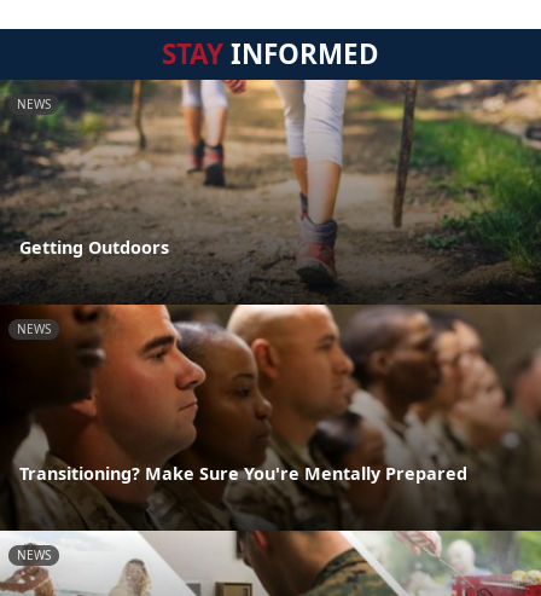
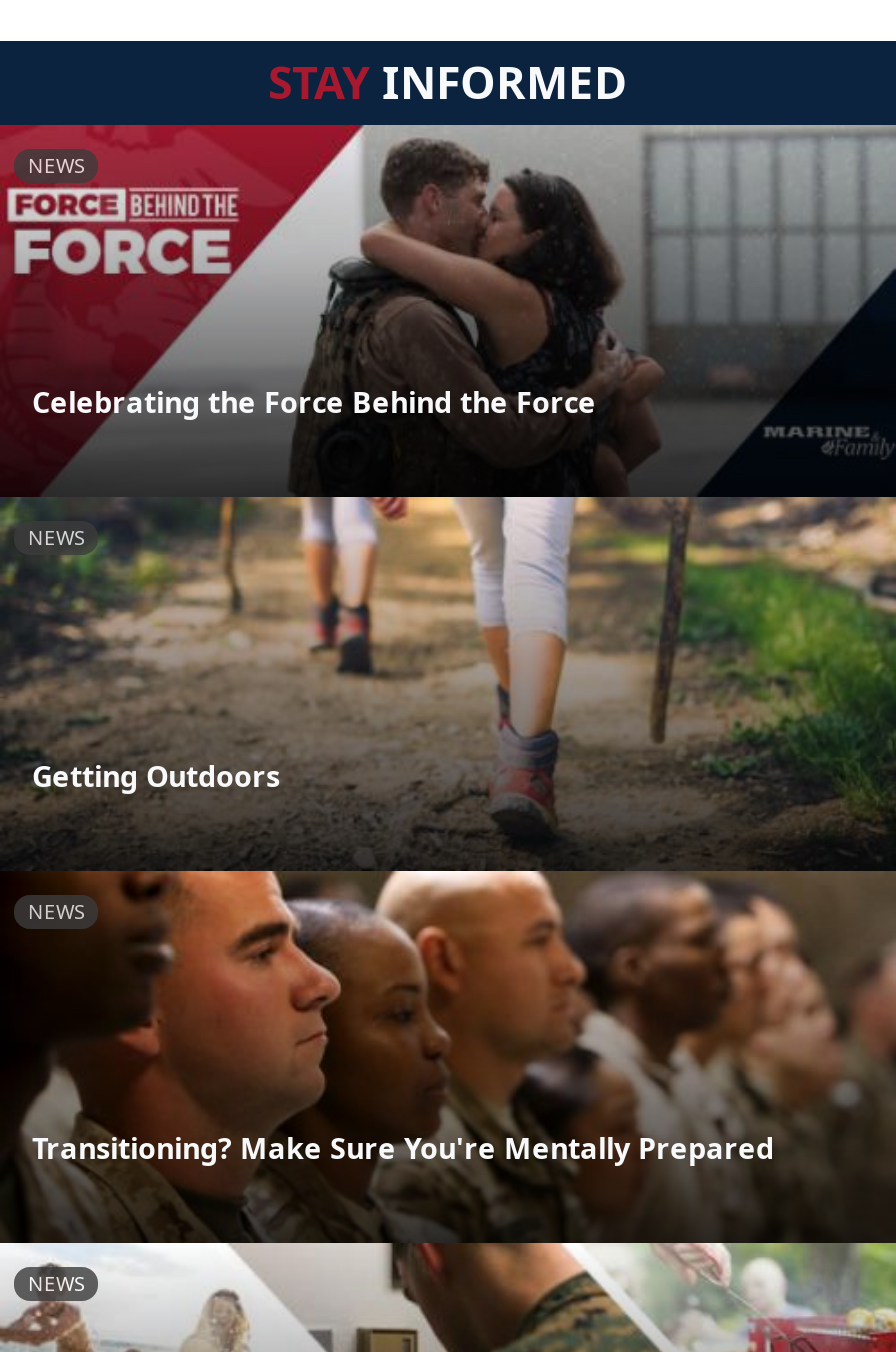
none -> [6,123,890,497] [image] | NEWS
none -> [32,384,596,422] Celebrating the Force Behind the Force

